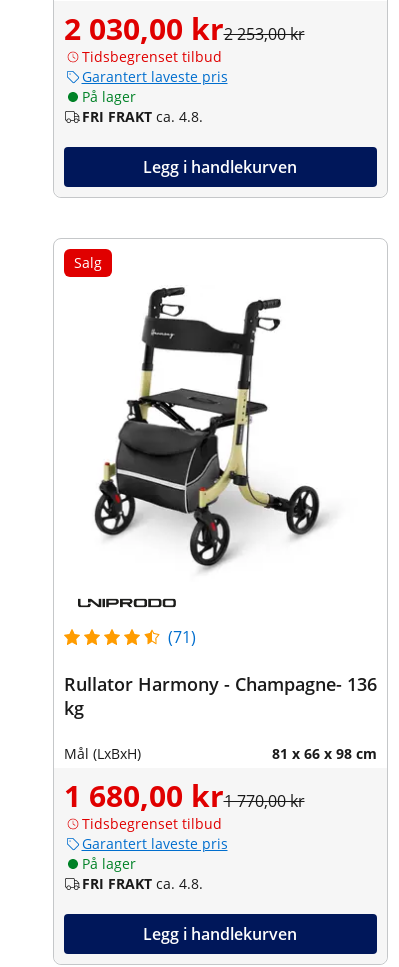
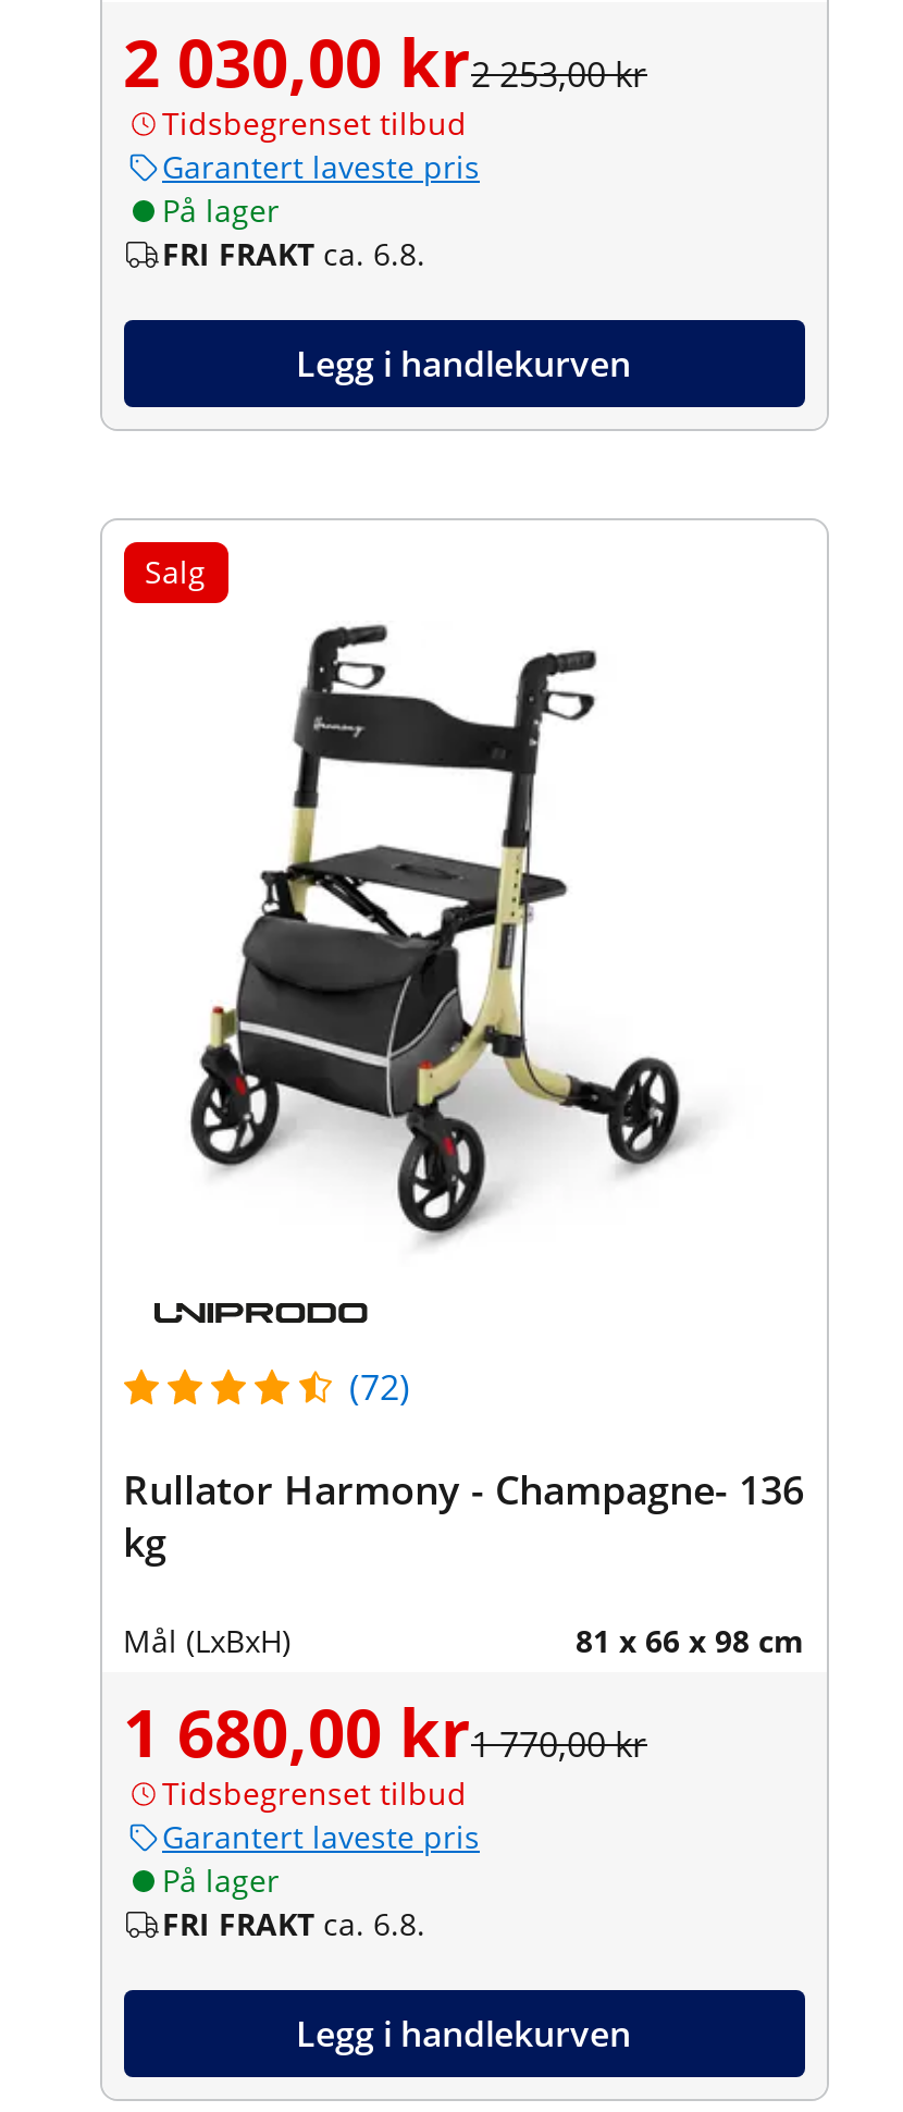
[81,107,202,126] FRI FRAKT ca. 4.8. -> [162,232,425,273] FRI FRAKT ca. 6.8.
[167,626,195,648] (71) -> [349,1362,410,1410] (72)
[81,874,202,893] FRI FRAKT ca. 4.8. -> [162,1902,425,1943] FRI FRAKT ca. 6.8.

